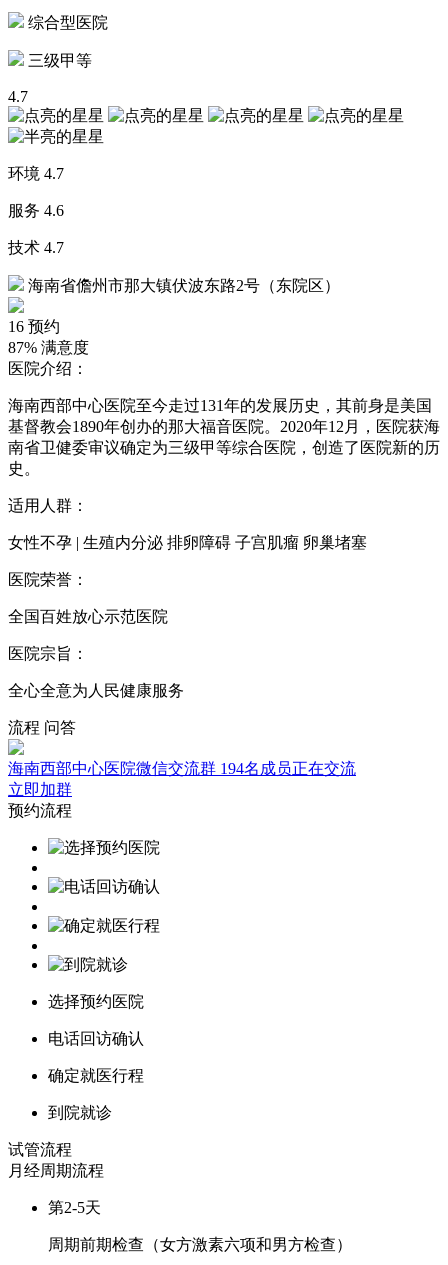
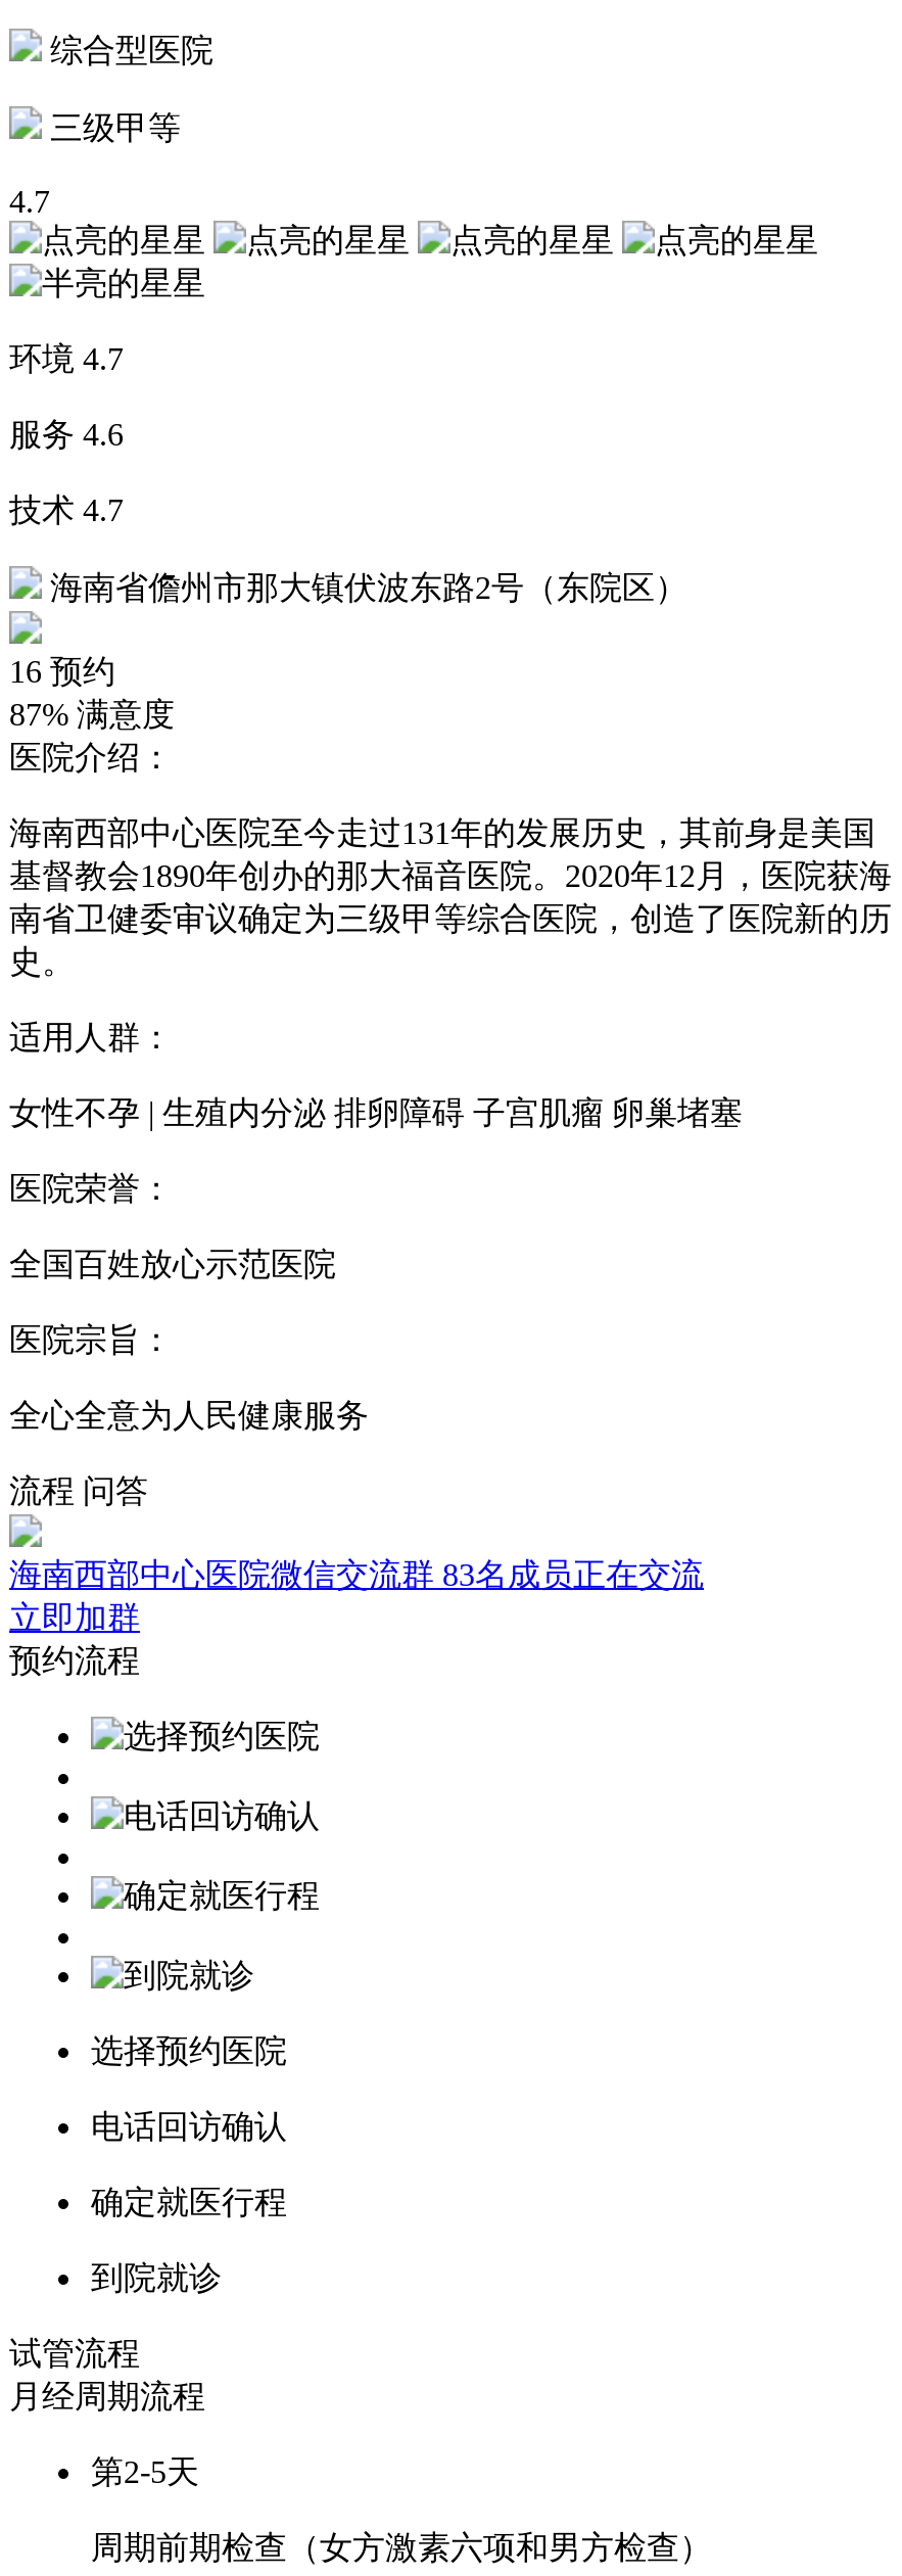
[8,760,356,777] 海南西部中心医院微信交流群 194名成员正在交流 -> [9,1557,704,1592] 海南西部中心医院微信交流群 83名成员正在交流

